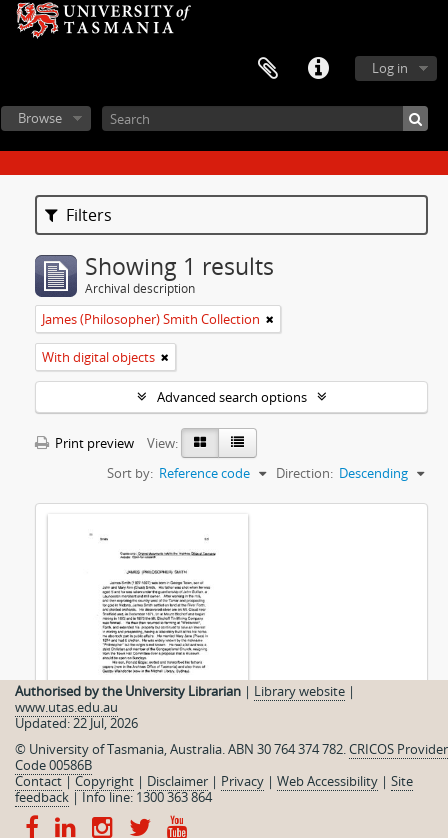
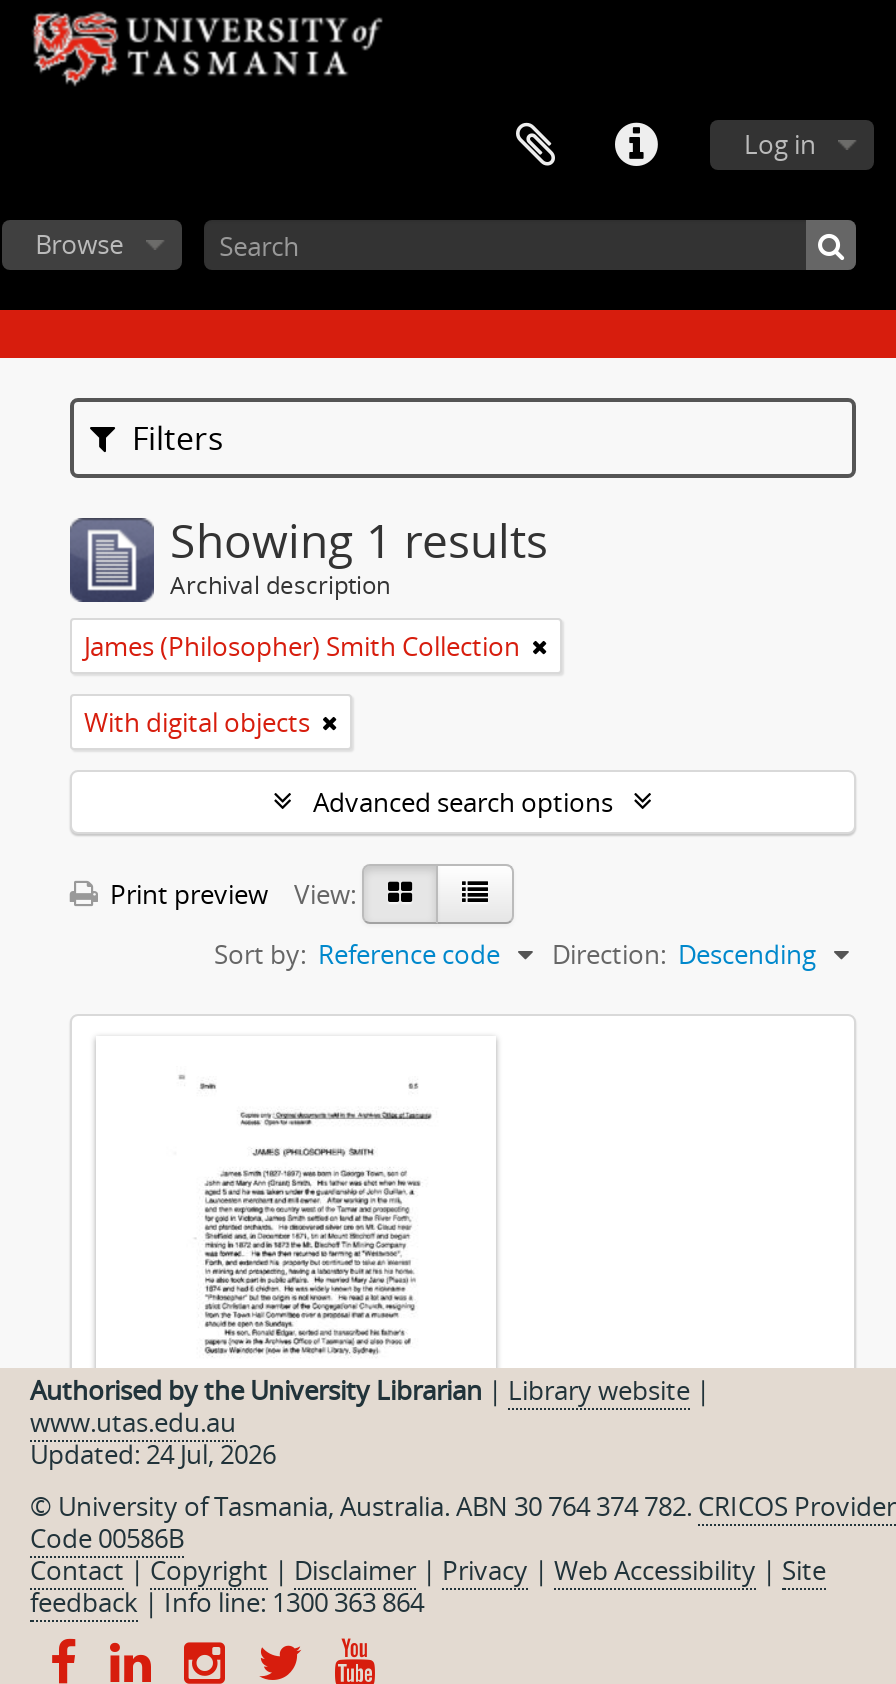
[15,714,138,732] Updated: 22 Jul, 2026 -> [30,1436,276,1472] Updated: 24 Jul, 2026

